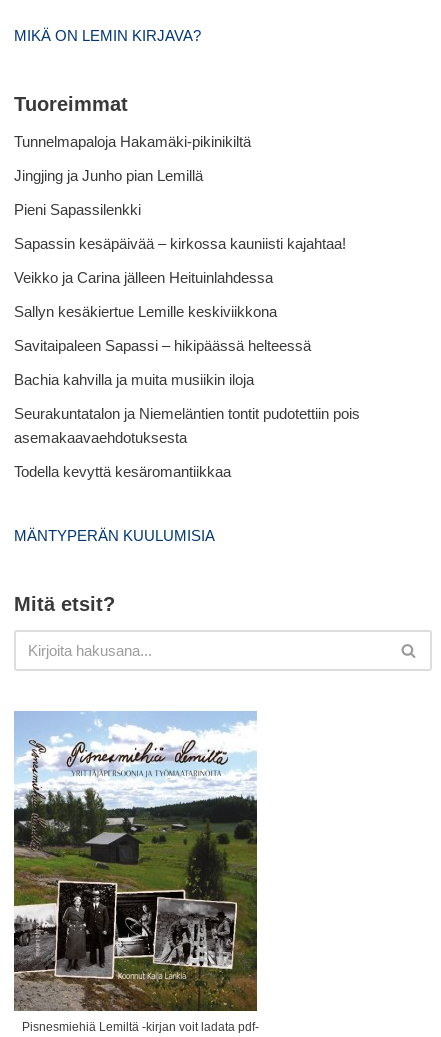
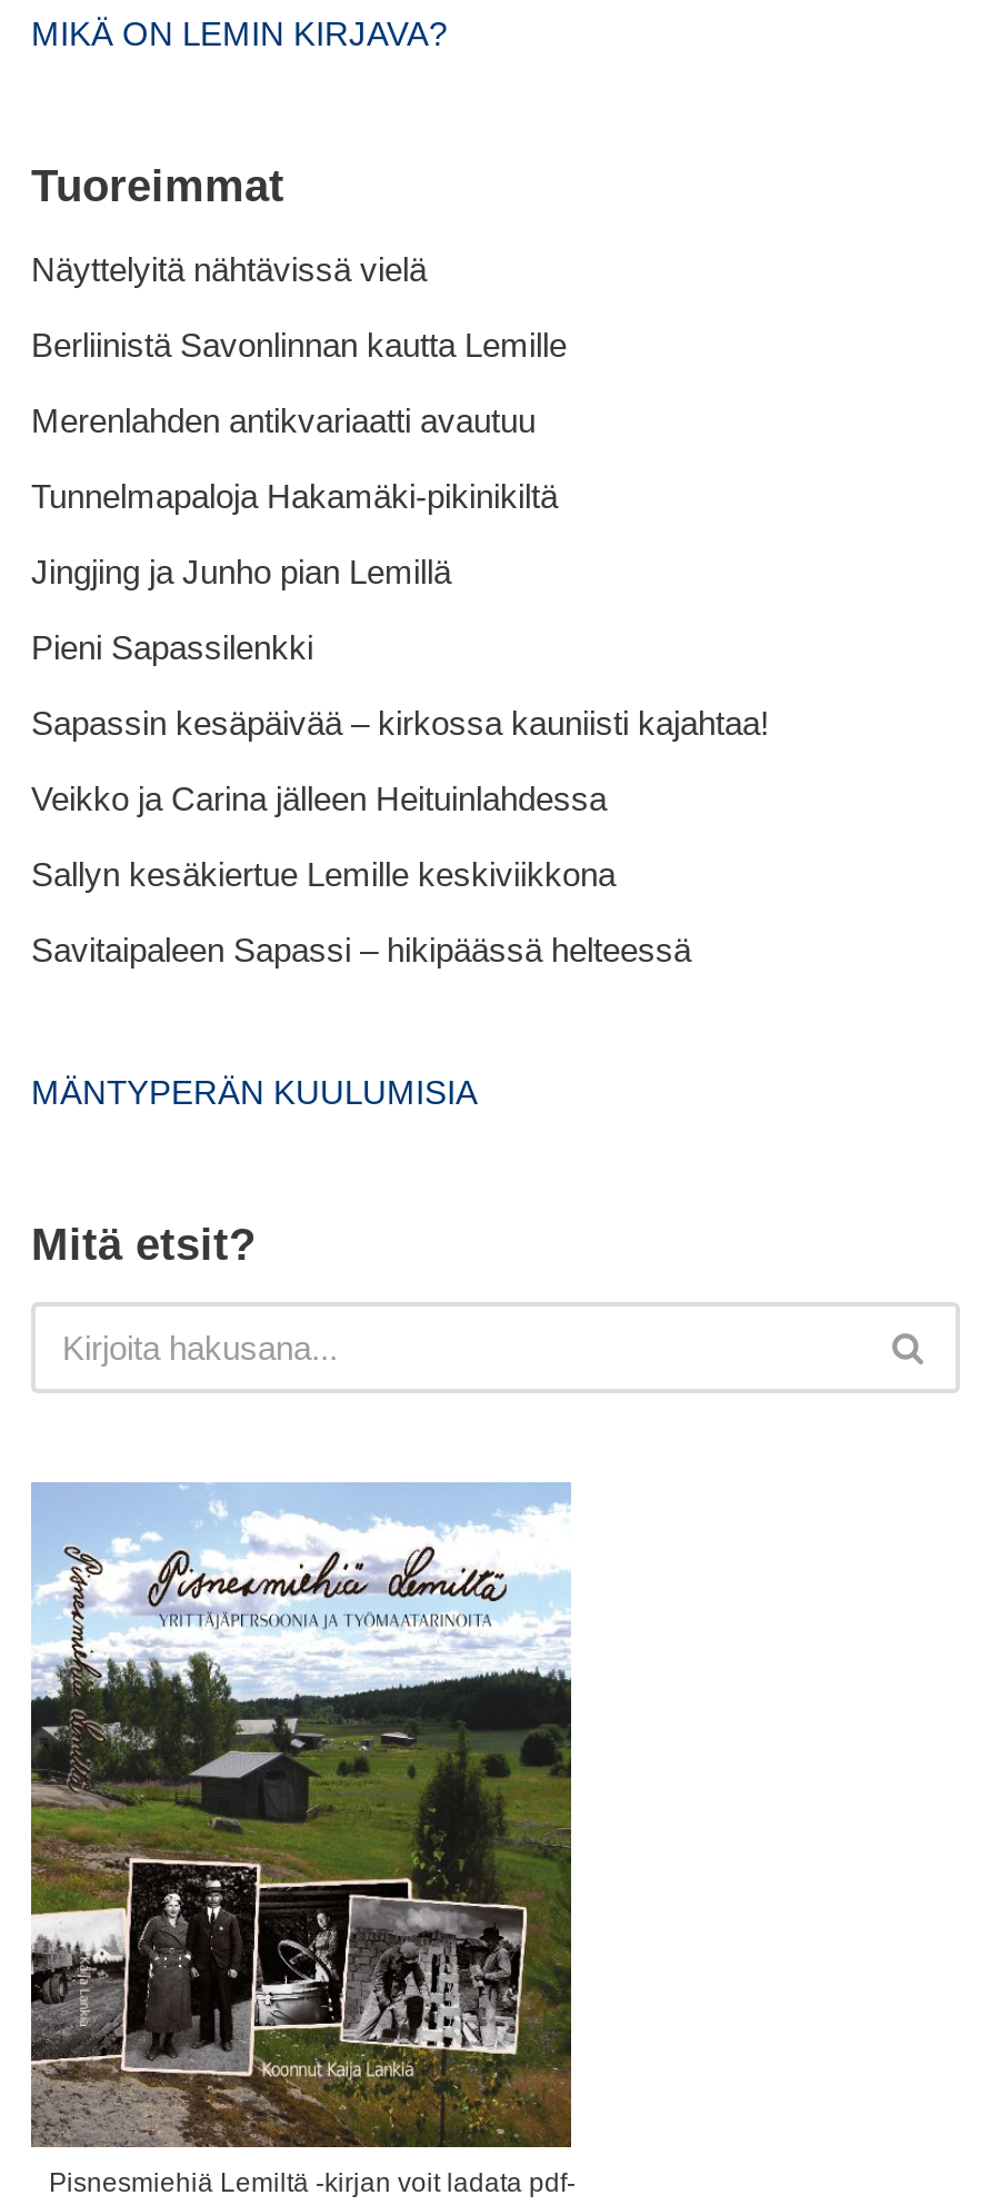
none -> [31,250,567,439] Näyttelyitä nähtävissä vielä | Berliinistä Savonlinnan kautta Lemille | Merenlahden antikvariaatti avautuu
moved [14,133,346,354] -> [31,477,769,969]: Tunnelmapaloja Hakamäki-pikinikiltä | Jingjing ja Junho pian Lemillä | Pieni Sapassilenkki | Sapassin kesäpäivää – kirkossa kauniisti kajahtaa! | Veikko ja Carina jälleen Heituinlahdessa | Sallyn kesäkiertue Lemille keskiviikkona | Savitaipaleen Sapassi – hikipäässä helteessä
[14,371,360,480] Bachia kahvilla ja muita musiikin iloja | Seurakuntatalon ja Niemeläntien tontit pudotettiin pois | asemakaavaehdotuksesta | Todella kevyttä kesäromantiikkaa -> none

